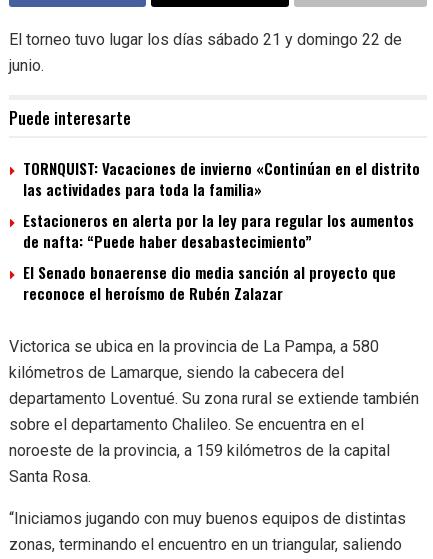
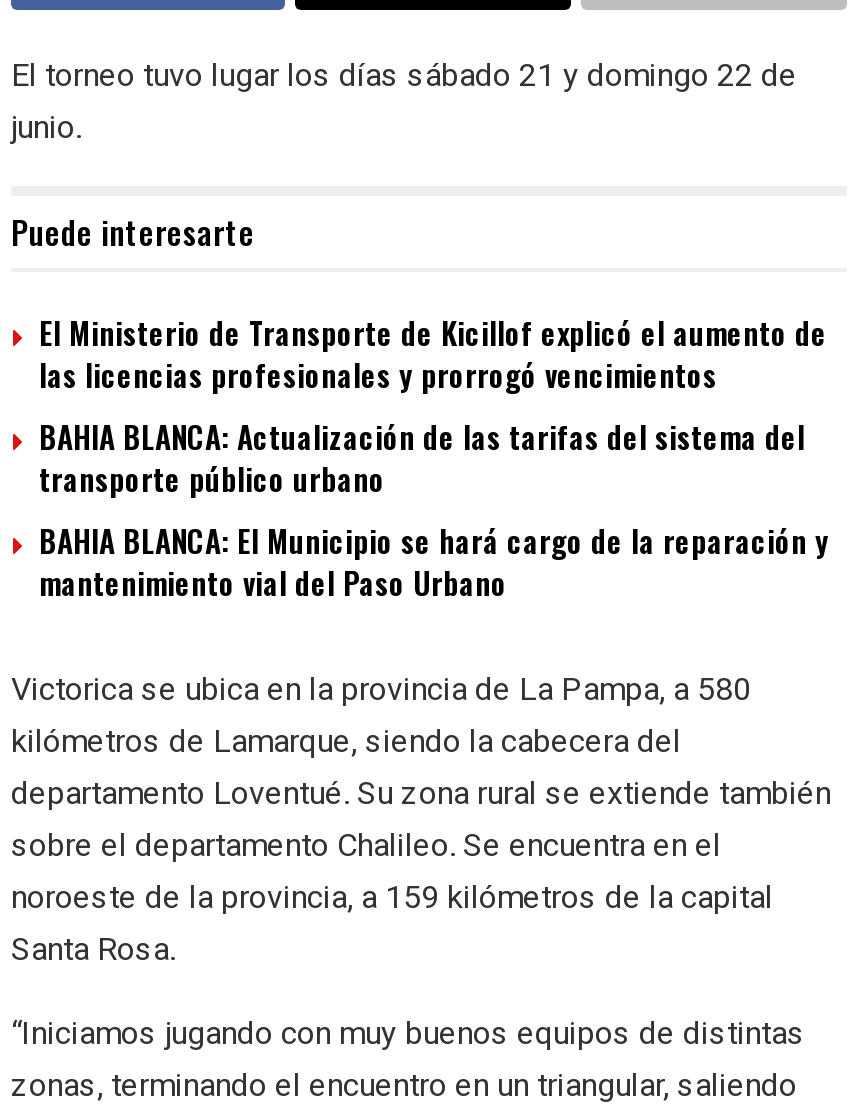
[23,157,420,304] TORNQUIST: Vacaciones de invierno «Continúan en el distrito | las actividades para toda la familia» | Estacioneros en alerta por la ley para regular los aumentos | de nafta: “Puede haber desabastecimiento” | El Senado bonaerense dio media sanción al proyecto que | reconoce el heroísmo de Rubén Zalazar -> [39,309,829,603] El Ministerio de Transporte de Kicillof explicó el aumento de | las licencias profesionales y prorrogó vencimientos | BAHIA BLANCA: Actualización de las tarifas del sistema del | transporte público urbano | BAHIA BLANCA: El Municipio se hará cargo de la reparación y | mantenimiento vial del Paso Urbano

